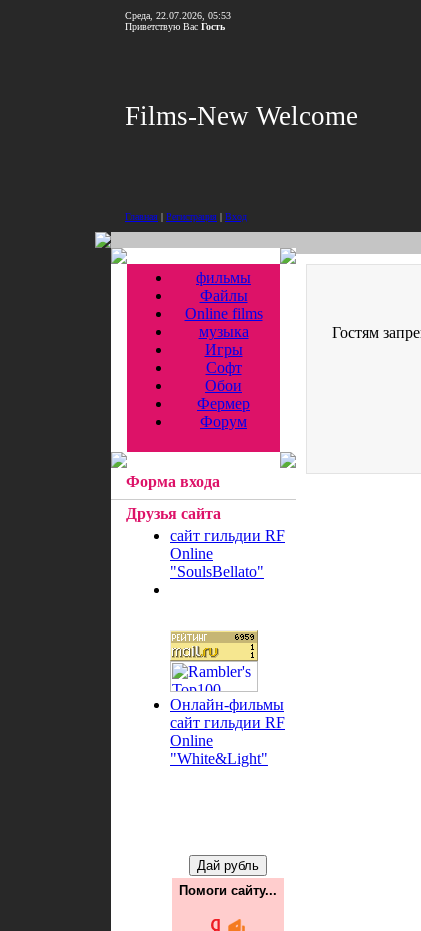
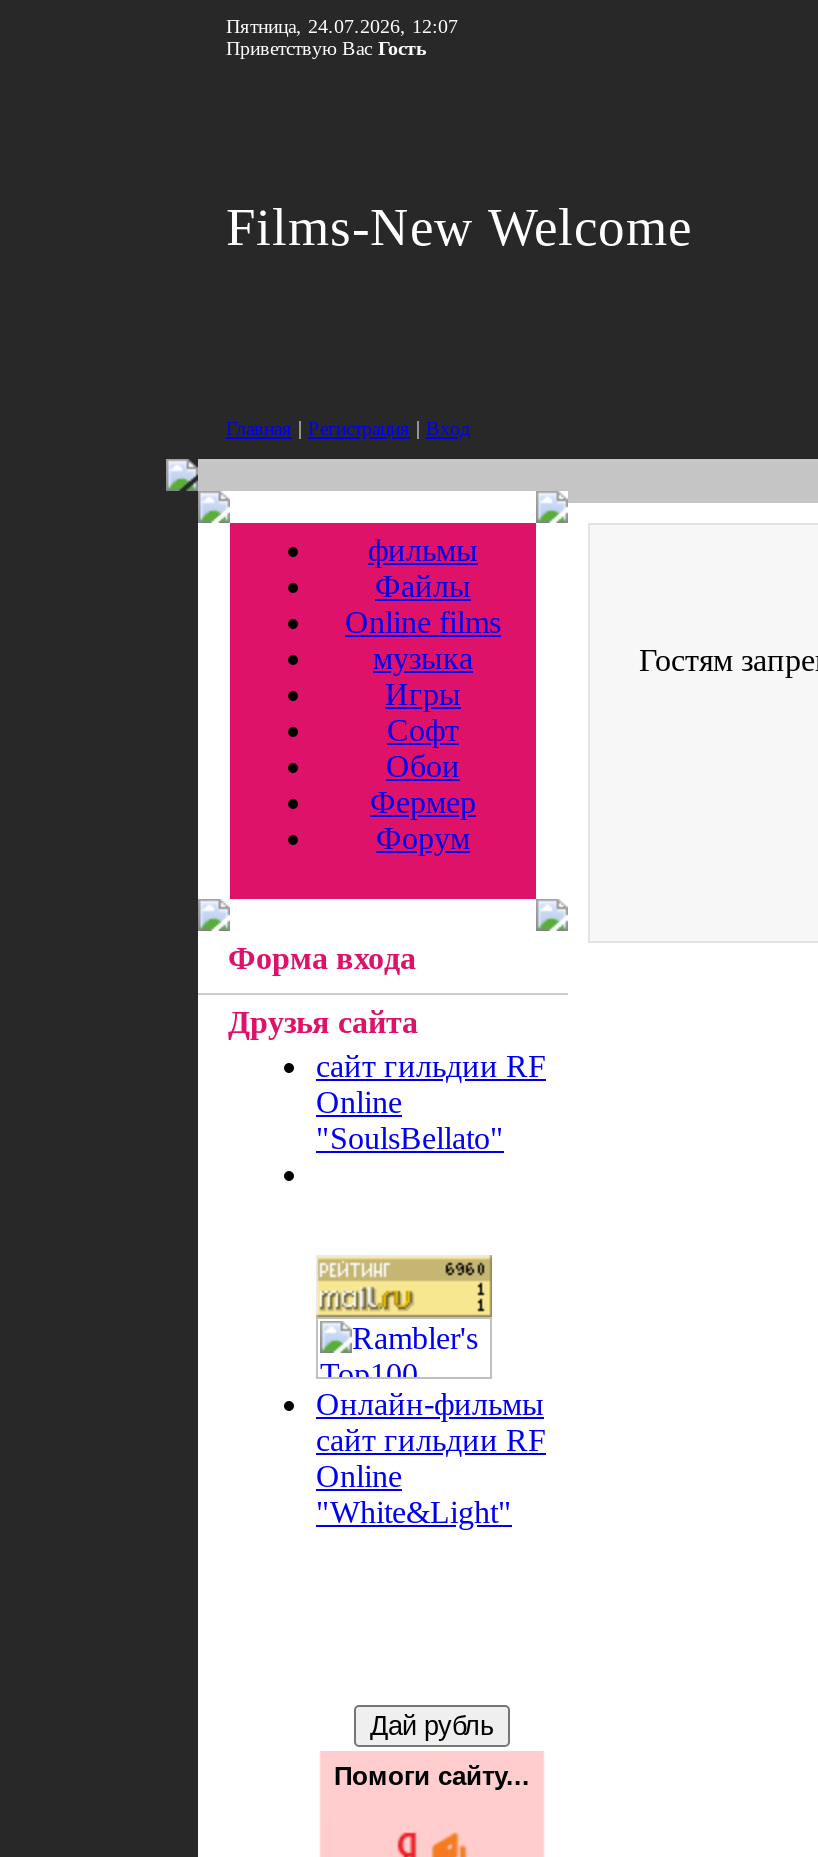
[125,10,231,21] Среда, 22.07.2026, 05:53 -> [226,15,458,37] Пятница, 24.07.2026, 12:07

